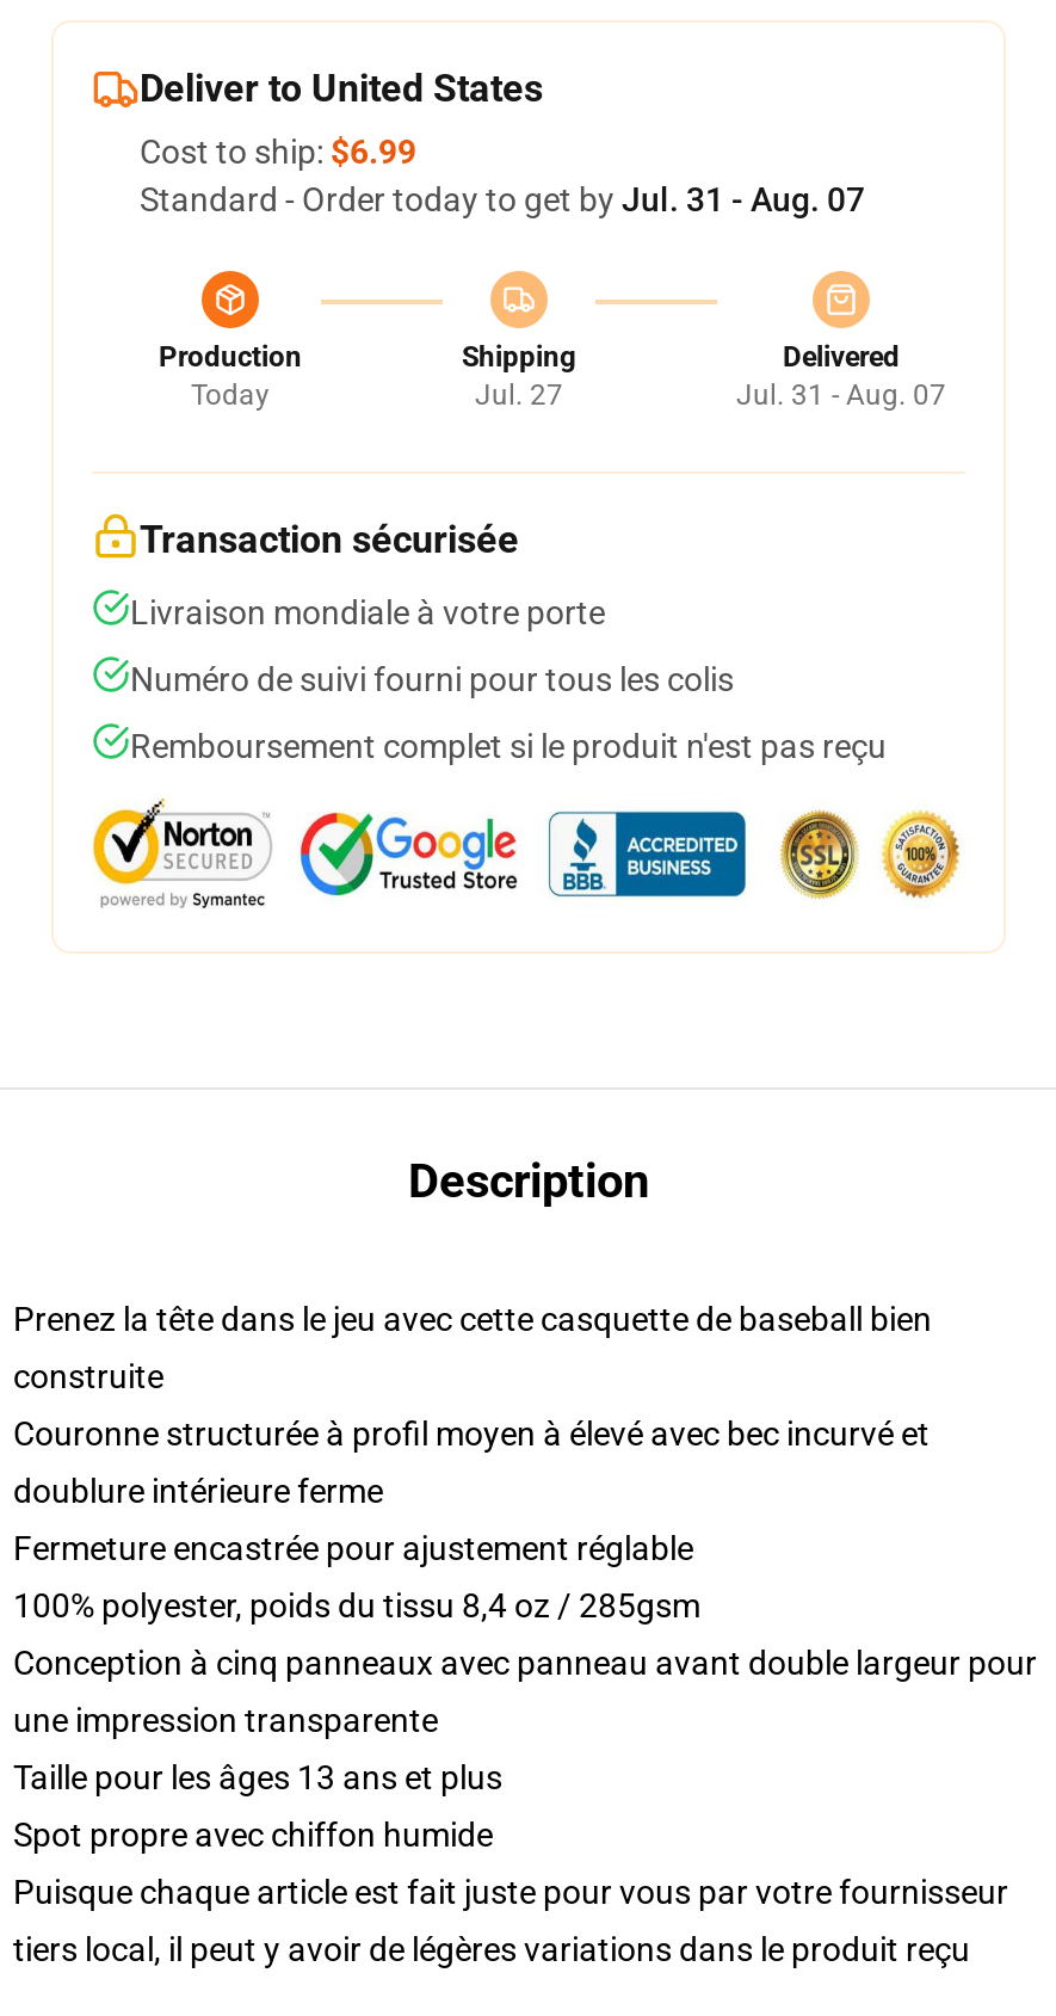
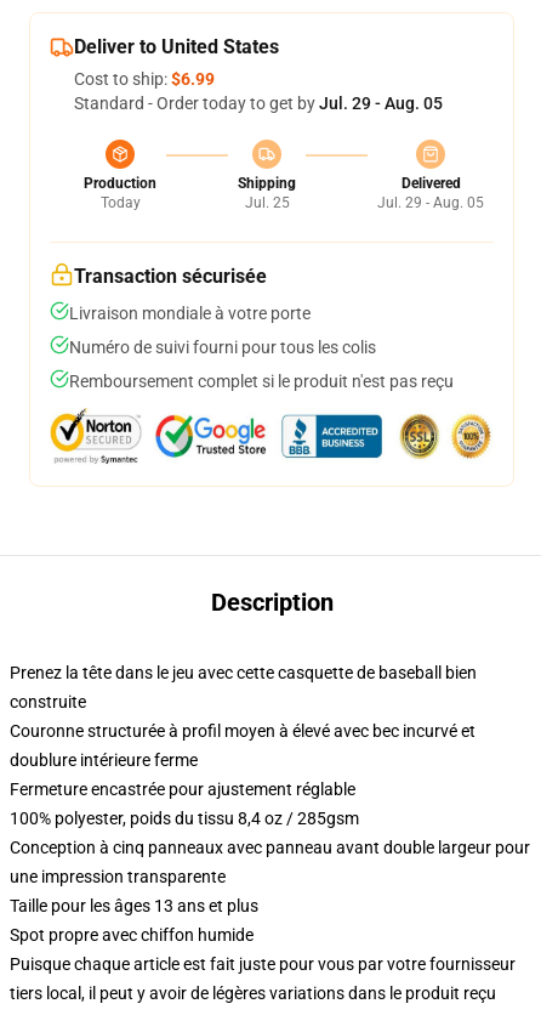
[140,180,865,218] Standard - Order today to get by Jul. 31 - Aug. 07 -> [74,93,443,113] Standard - Order today to get by Jul. 29 - Aug. 05
[475,378,563,412] Jul. 27 -> [244,194,289,211] Jul. 25
[736,378,946,412] Jul. 31 - Aug. 07 -> [377,194,484,211] Jul. 29 - Aug. 05

